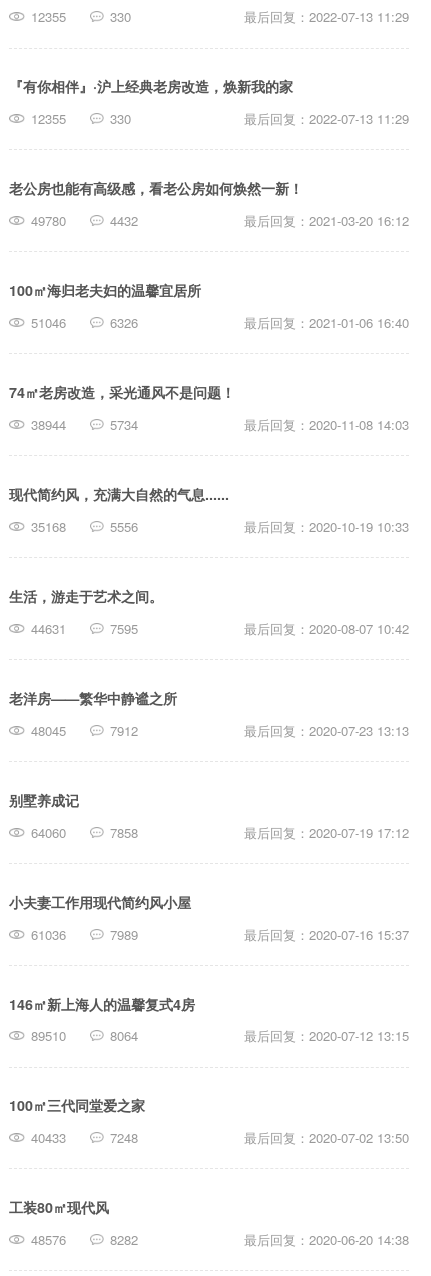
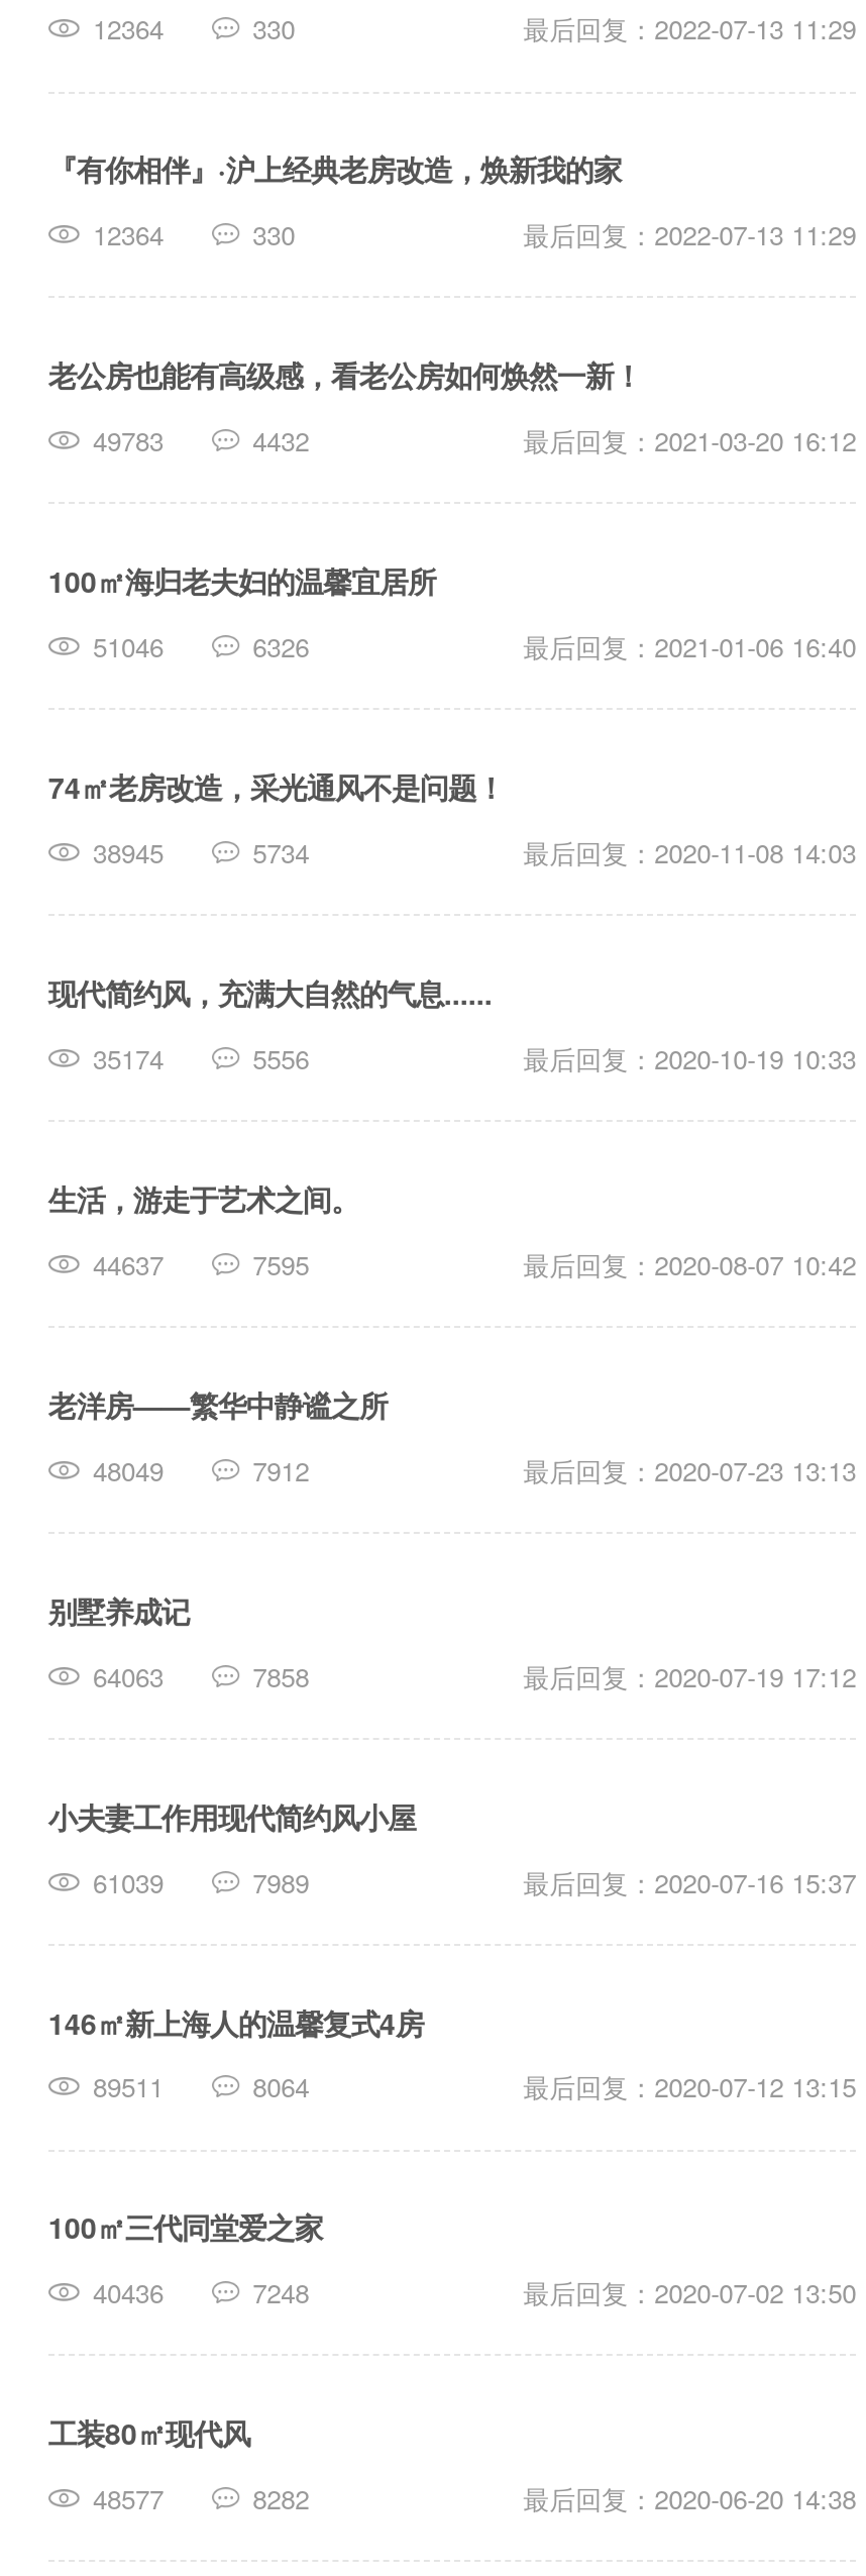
[31,7,66,26] 12355 -> [93,10,164,48] 12364
[31,109,66,128] 12355 -> [93,216,164,254] 12364
[31,211,66,230] 49780 -> [93,421,164,460] 49783
[31,415,66,434] 38944 -> [93,833,164,871] 38945
[31,517,66,536] 35168 -> [93,1039,164,1077] 35174
[31,619,66,638] 44631 -> [93,1245,164,1283] 44637
[31,721,66,740] 48045 -> [93,1451,164,1489] 48049
[31,823,66,842] 64060 -> [93,1656,164,1695] 64063
[31,925,66,944] 61036 -> [93,1862,164,1901] 61039
[31,1026,66,1045] 89510 -> [93,2068,164,2106] 89511
[31,1128,66,1147] 40433 -> [93,2274,164,2312] 40436
[31,1230,66,1249] 48576 -> [93,2480,164,2518] 48577

